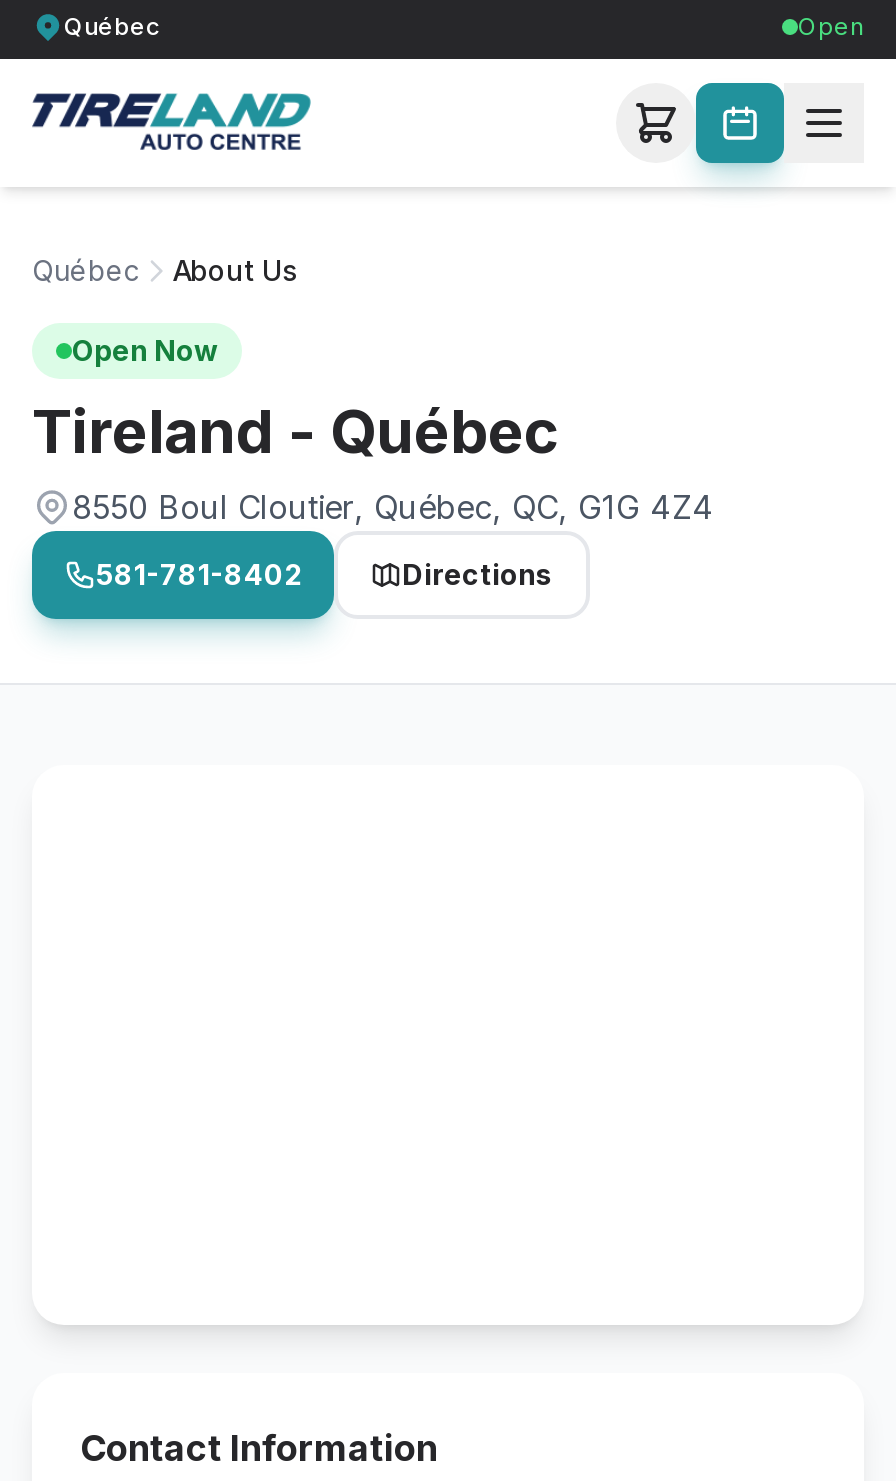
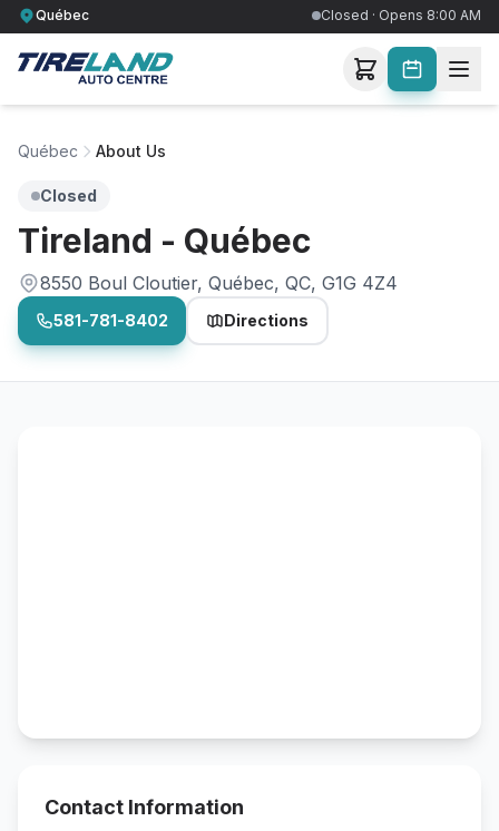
[798,11,864,41] Open -> [321,7,481,23] Closed · Opens 8:00 AM
[72,333,218,367] Open Now -> [40,186,97,205] Closed

